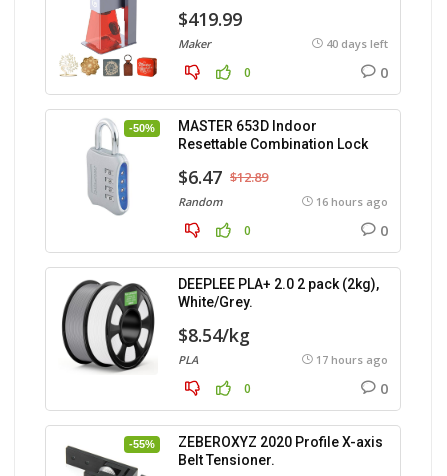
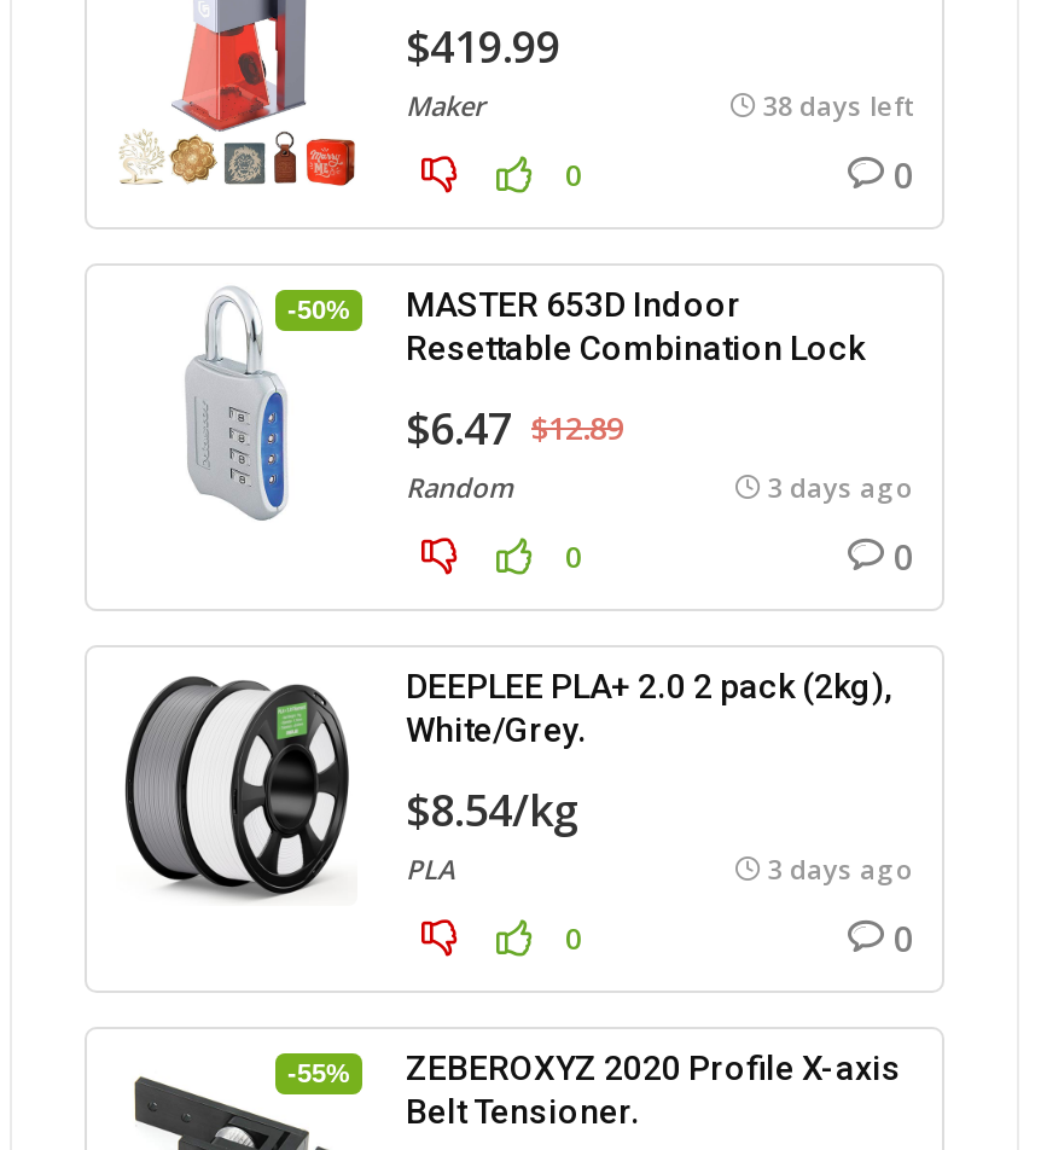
[326,36,388,51] 40 days left -> [763,87,913,123] 38 days left
[316,194,388,209] 16 hours ago -> [768,469,913,505] 3 days ago
[316,352,388,367] 17 hours ago -> [768,850,913,887] 3 days ago

